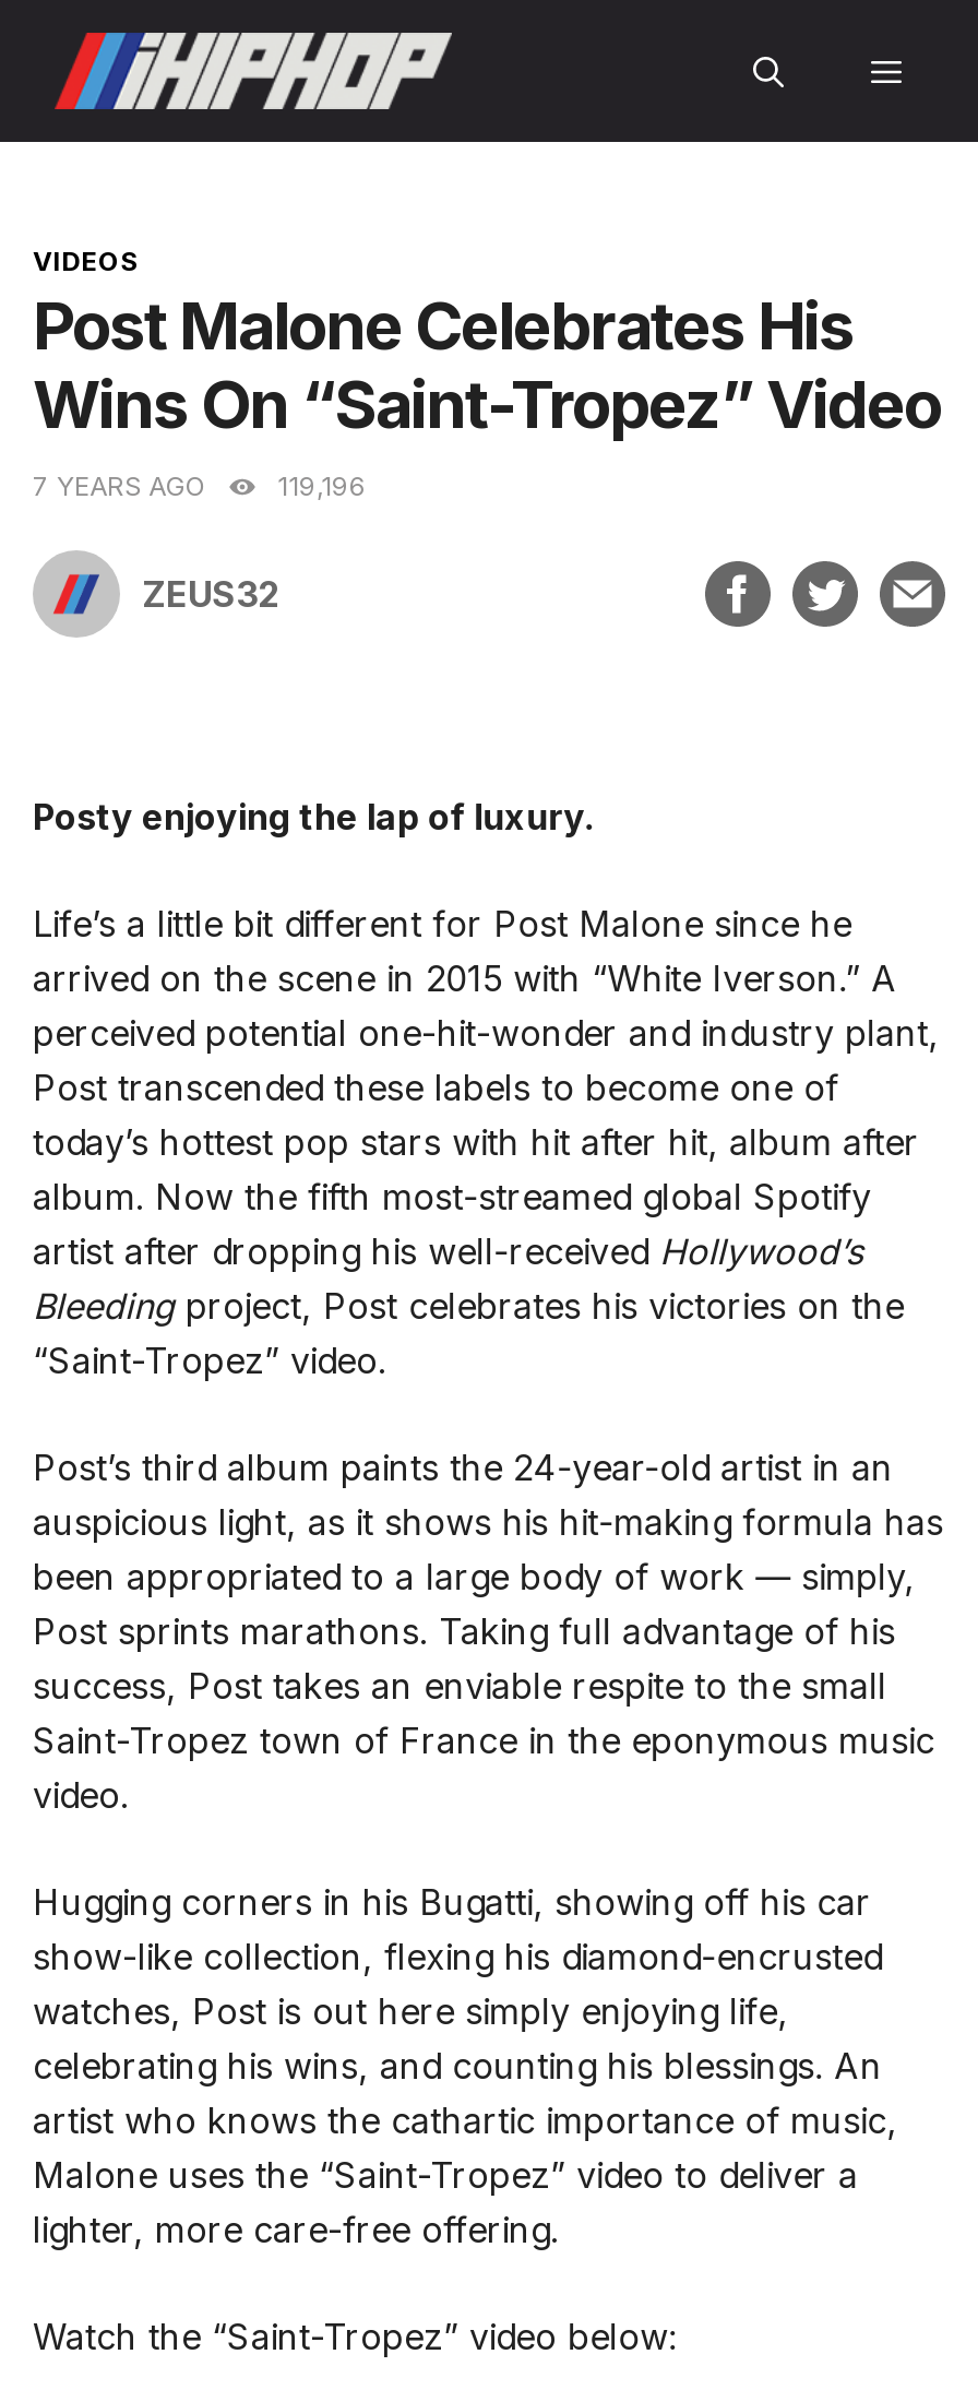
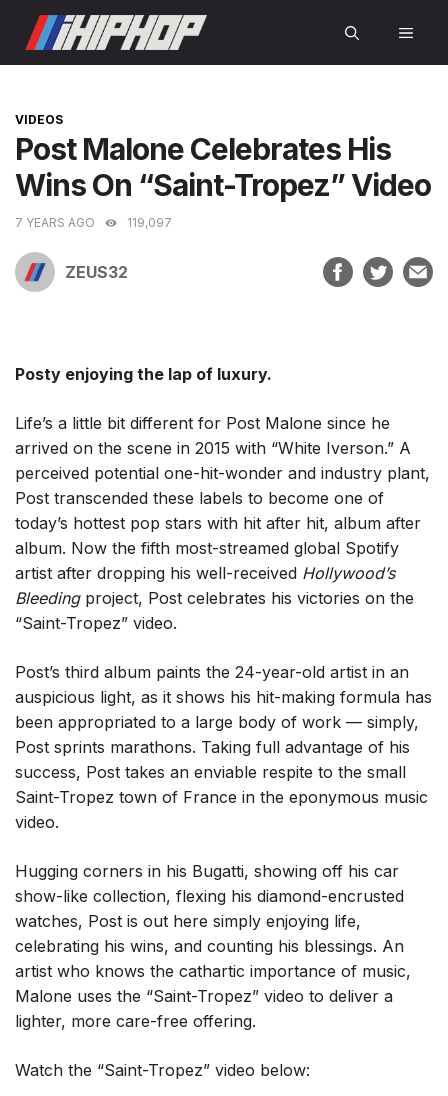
[277,469,367,502] 119,196 -> [127,215,172,230] 119,097

